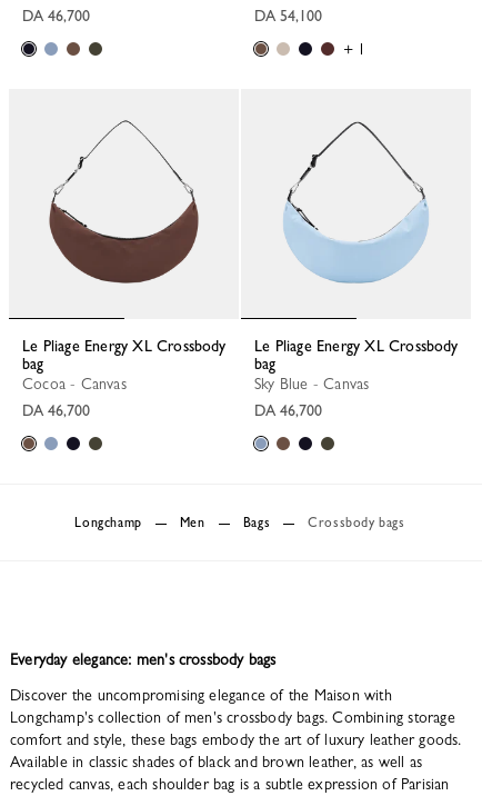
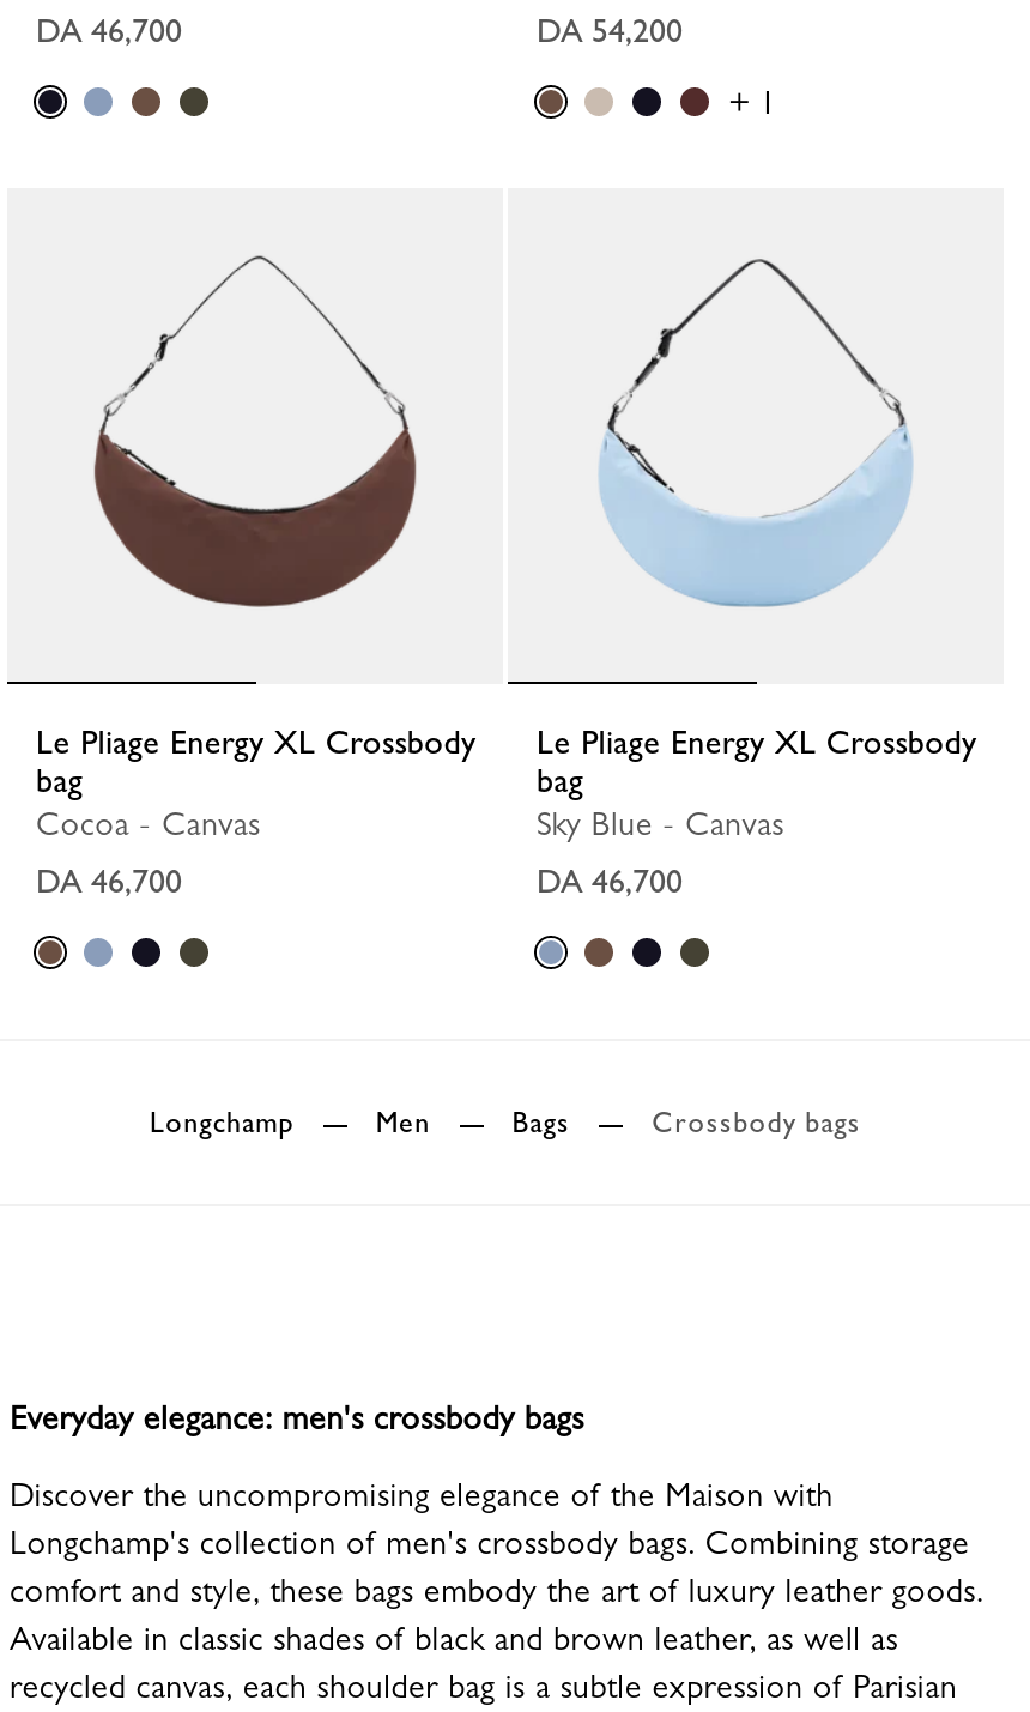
[254,7,322,24] DA 54,100 -> [537,11,683,49] DA 54,200

